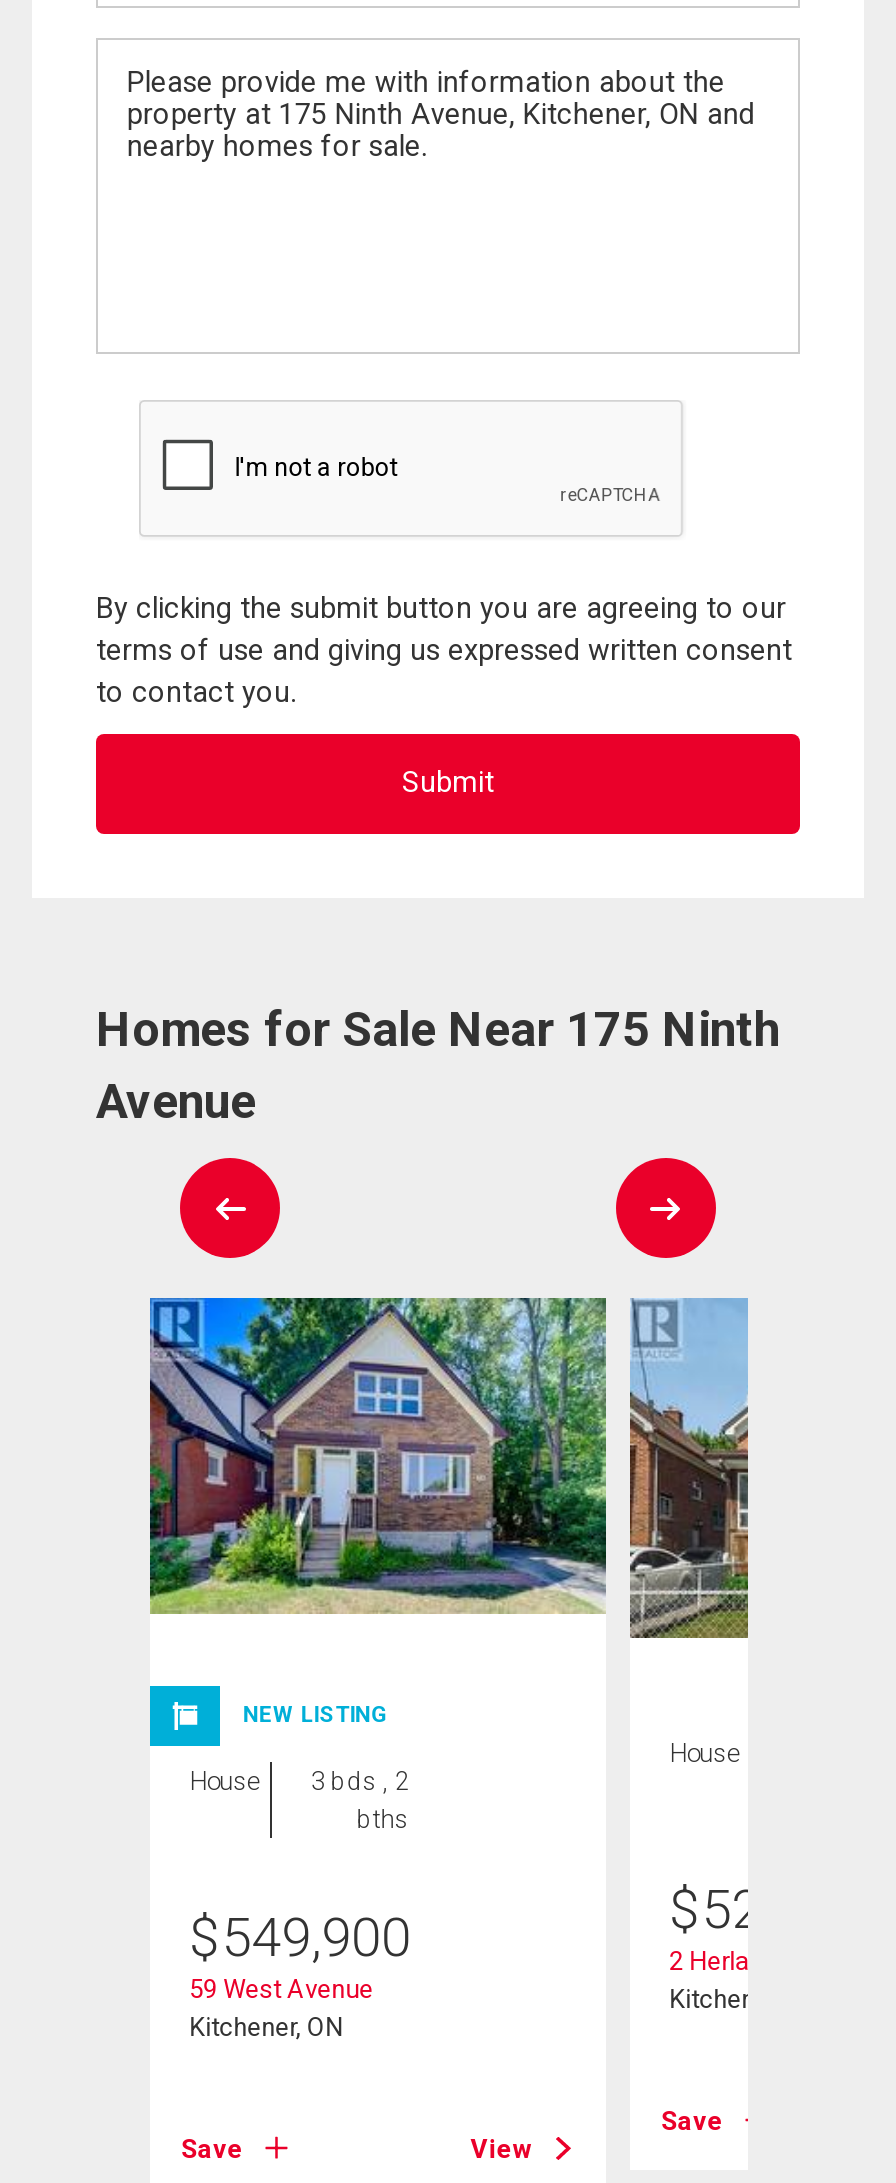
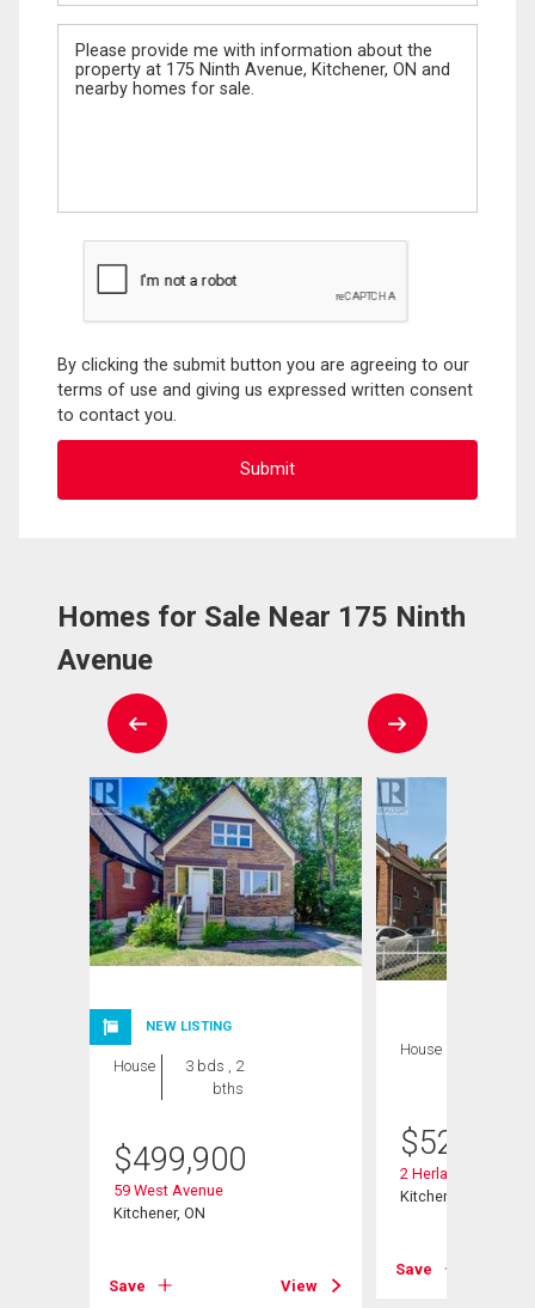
[189,1906,411,1970] $549,900 -> [113,1141,246,1179] $499,900

